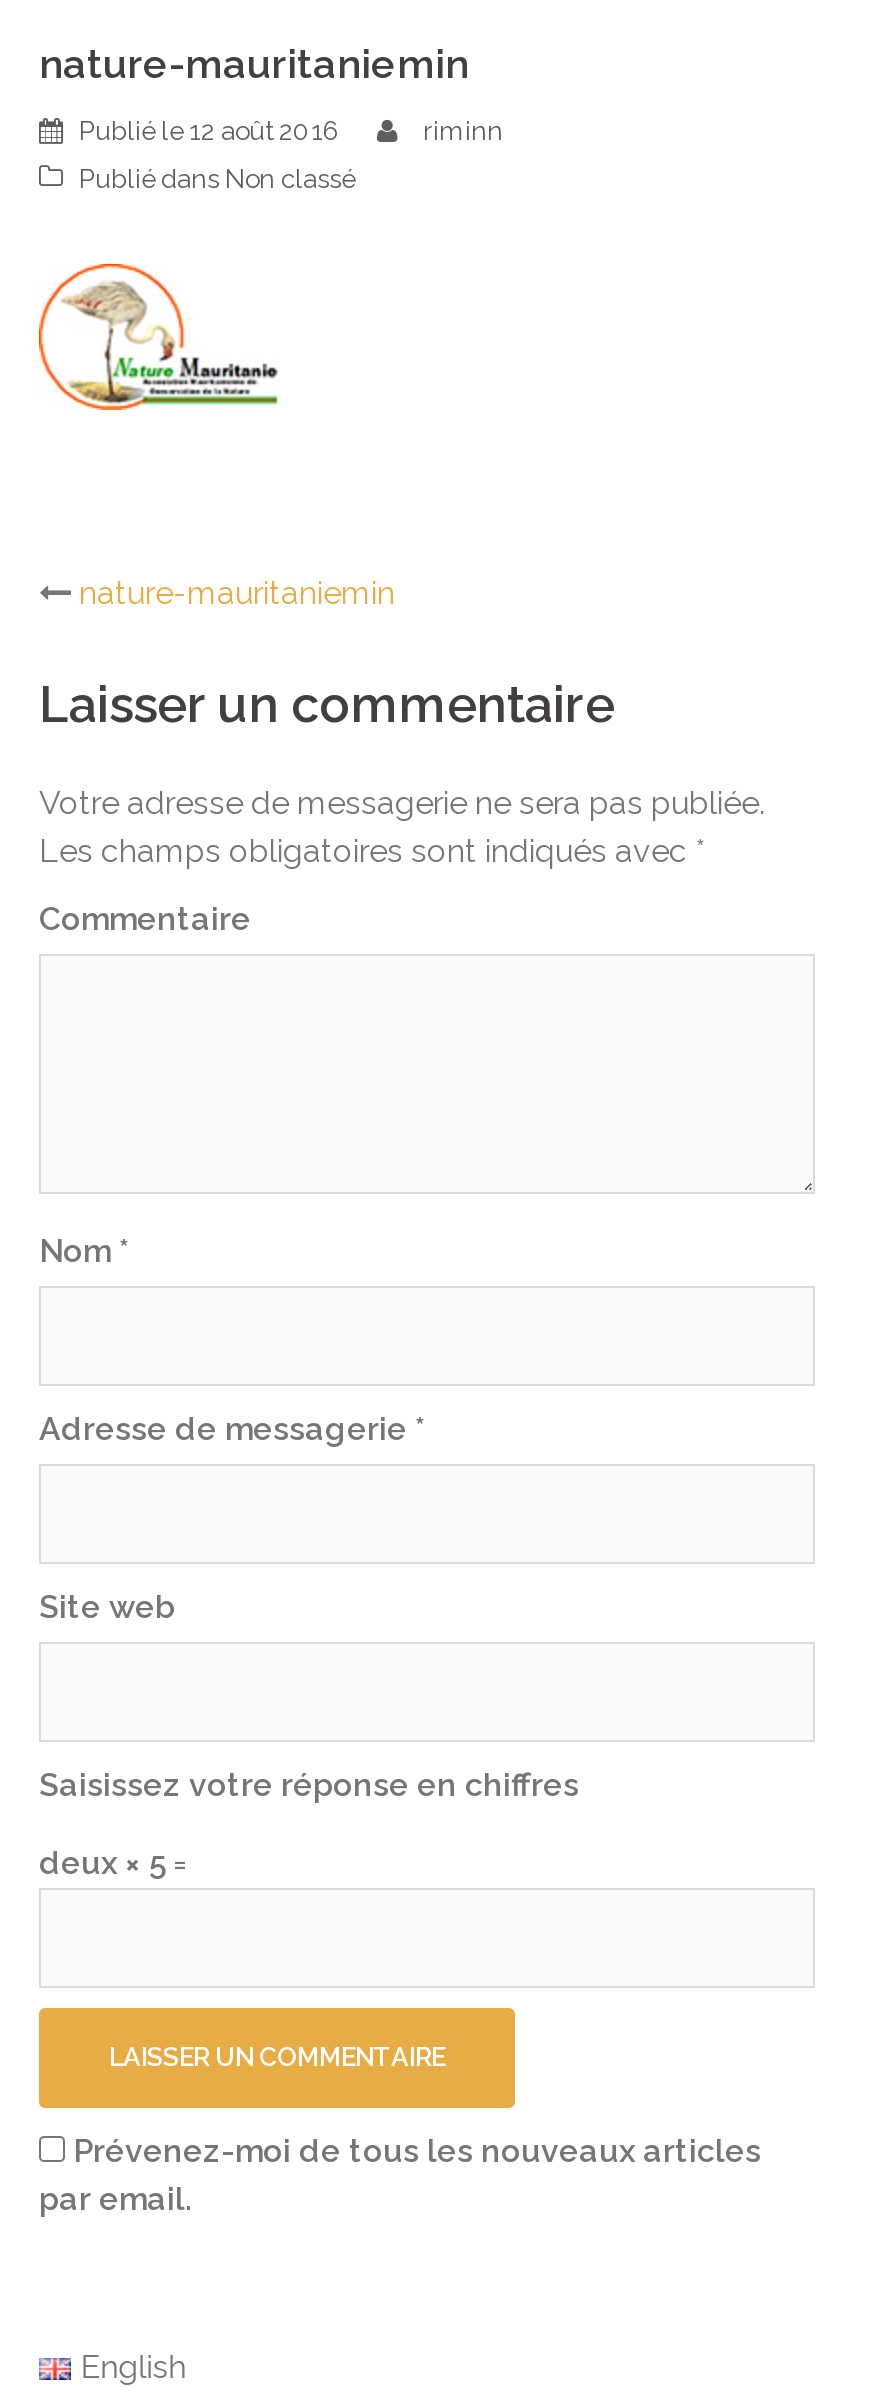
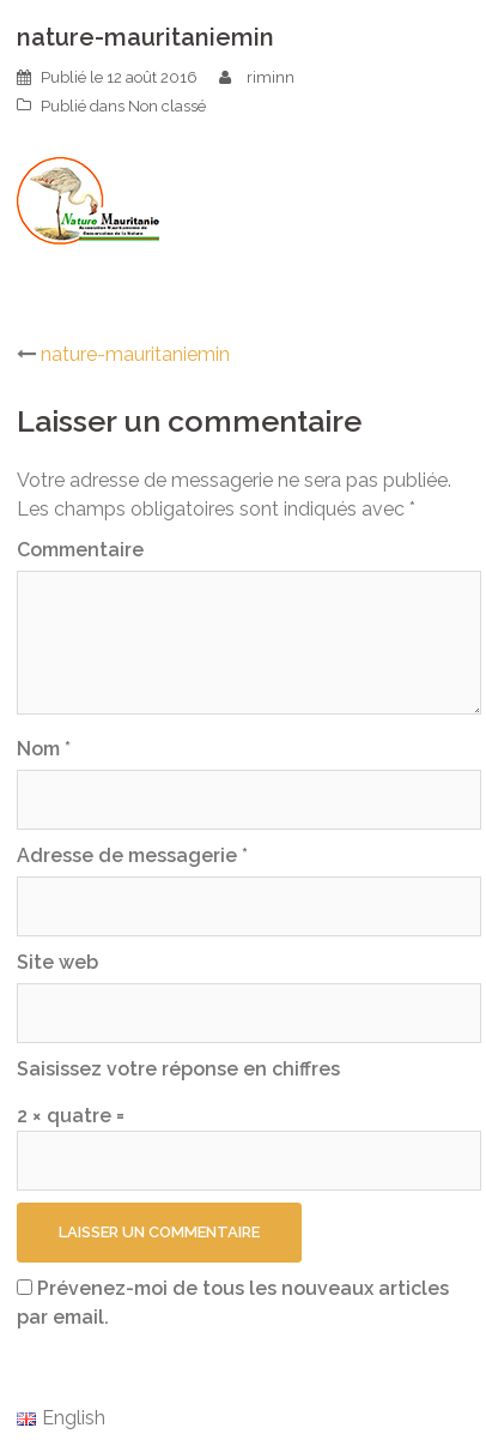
[39,1844,187,1882] deux × 5 = -> [17,1104,124,1127] 2 × quatre =

